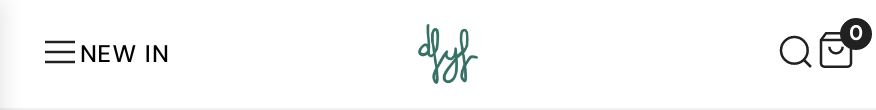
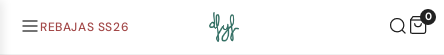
[80,38,169,70] NEW IN -> [40,19,129,35] REBAJAS SS26

